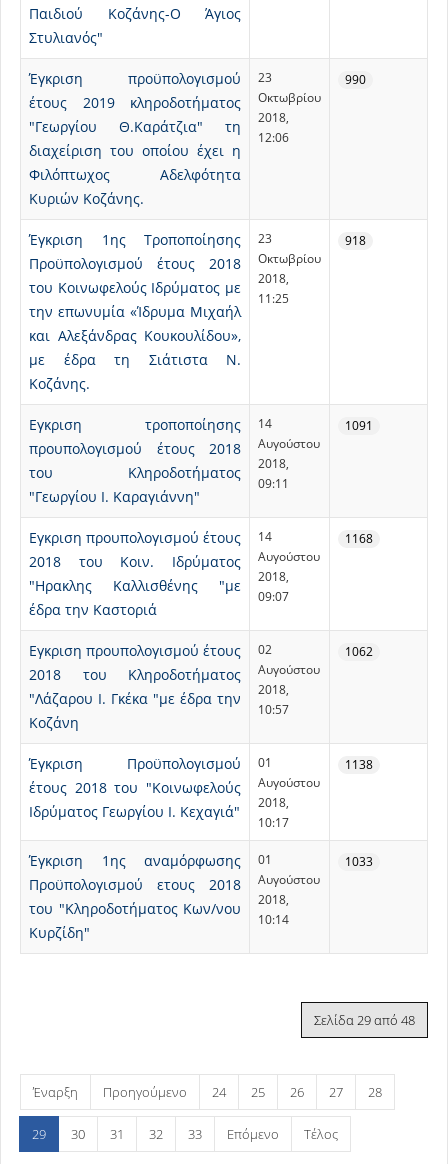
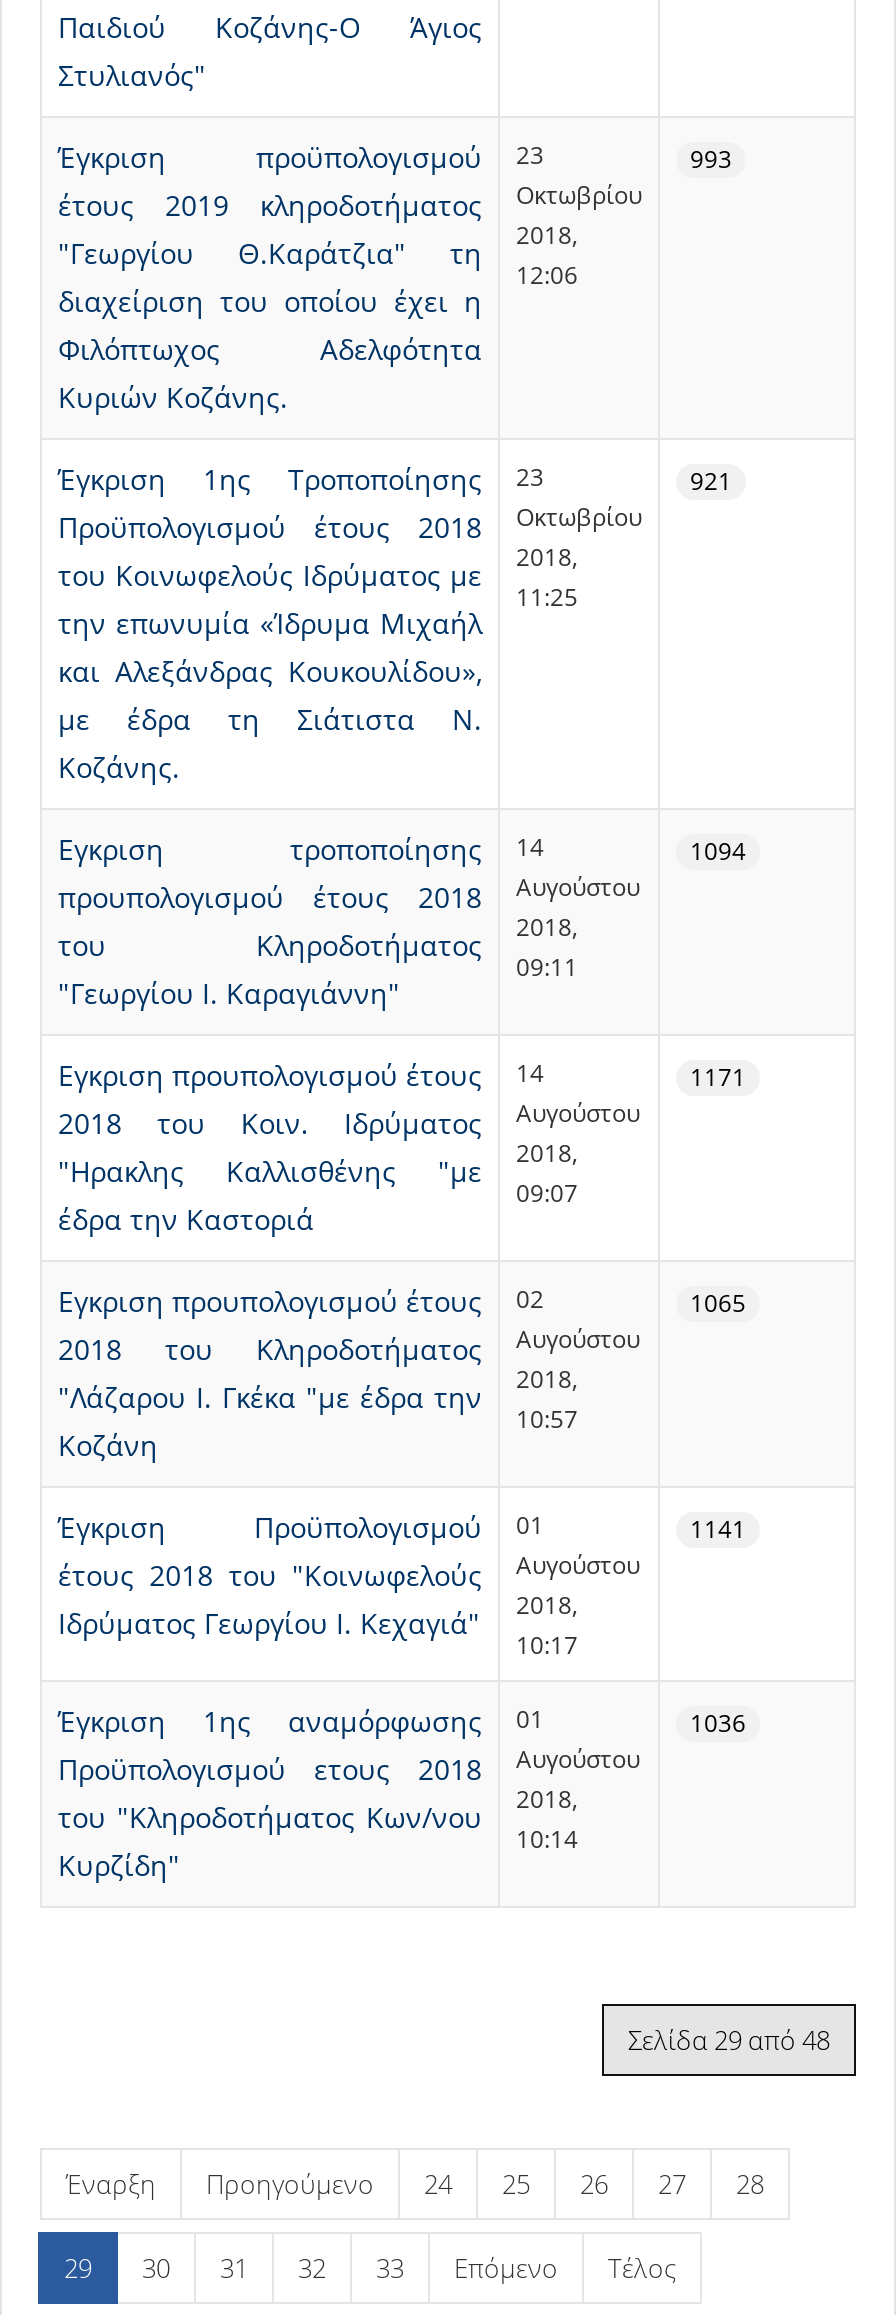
[345,71,366,88] 990 -> [690,142,732,176] 993
[345,232,366,249] 918 -> [690,464,732,498] 921
[345,417,373,434] 1091 -> [690,834,746,868] 1094
[345,530,373,547] 1168 -> [690,1060,746,1094] 1171
[345,643,373,660] 1062 -> [690,1286,746,1320] 1065
[345,756,373,773] 1138 -> [690,1512,746,1546] 1141
[345,853,373,870] 1033 -> [690,1706,746,1740] 1036

